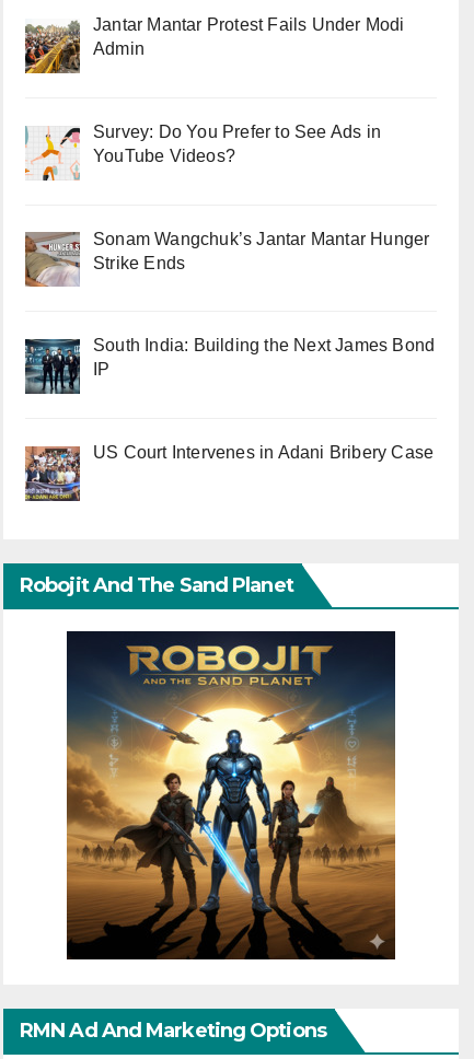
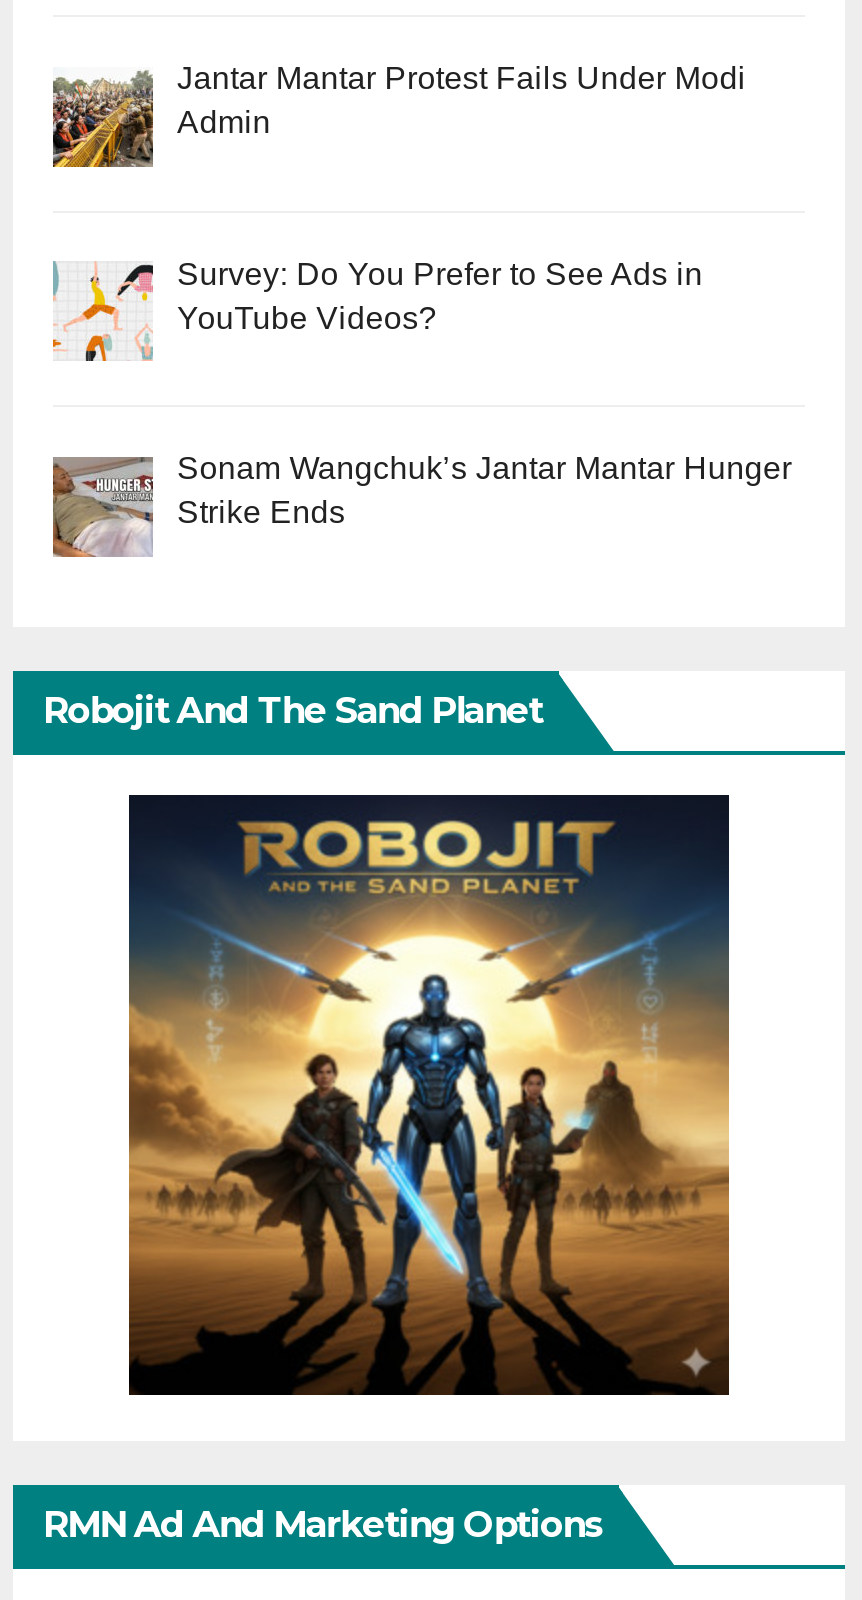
[24,336,435,395] [image] | South India: Building the Next James Bond | IP -> none
[25,443,434,502] [image] | US Court Intervenes in Adani Bribery Case -> none

